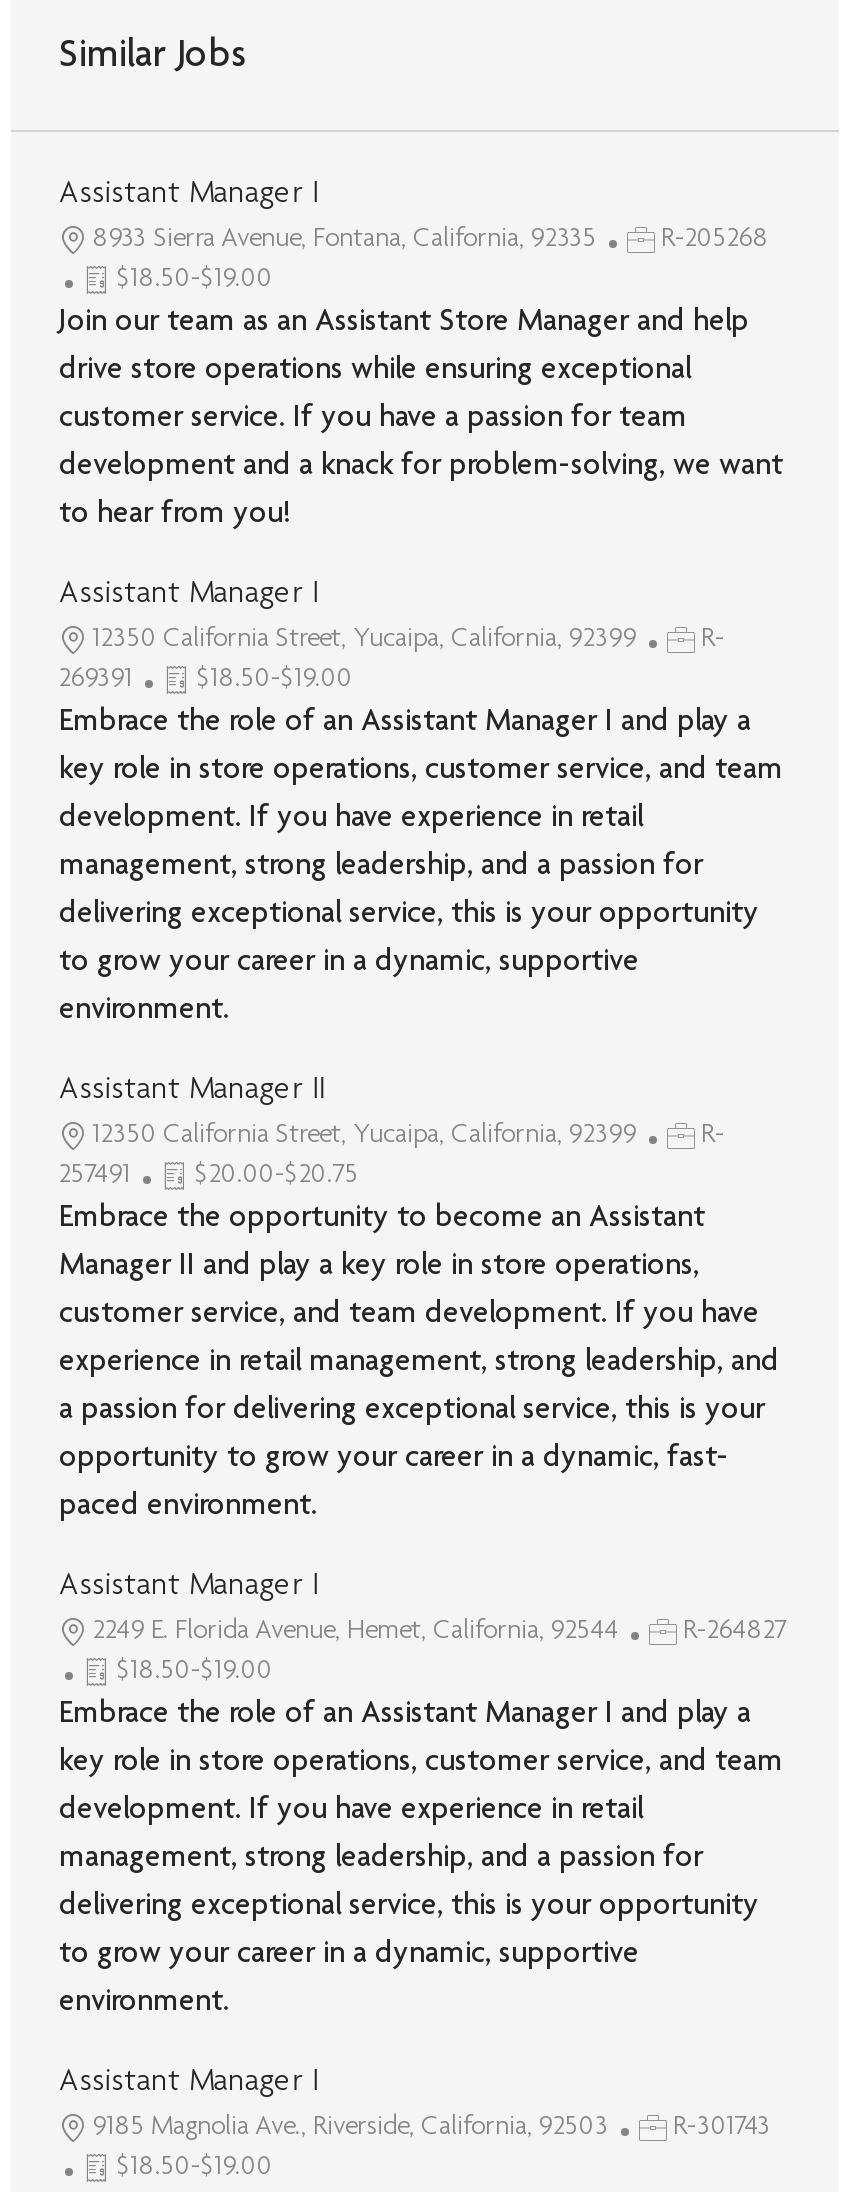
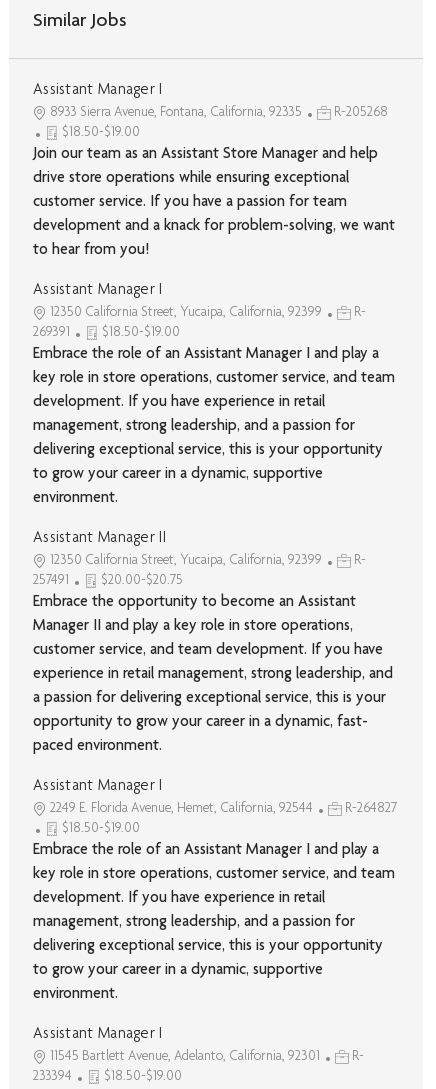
[93,2115,771,2143] 9185 Magnolia Ave., Riverside, California, 92503 | R-301743 -> [33,1050,364,1084] 11545 Bartlett Avenue, Adelanto, California, 92301 | R- | 233394

